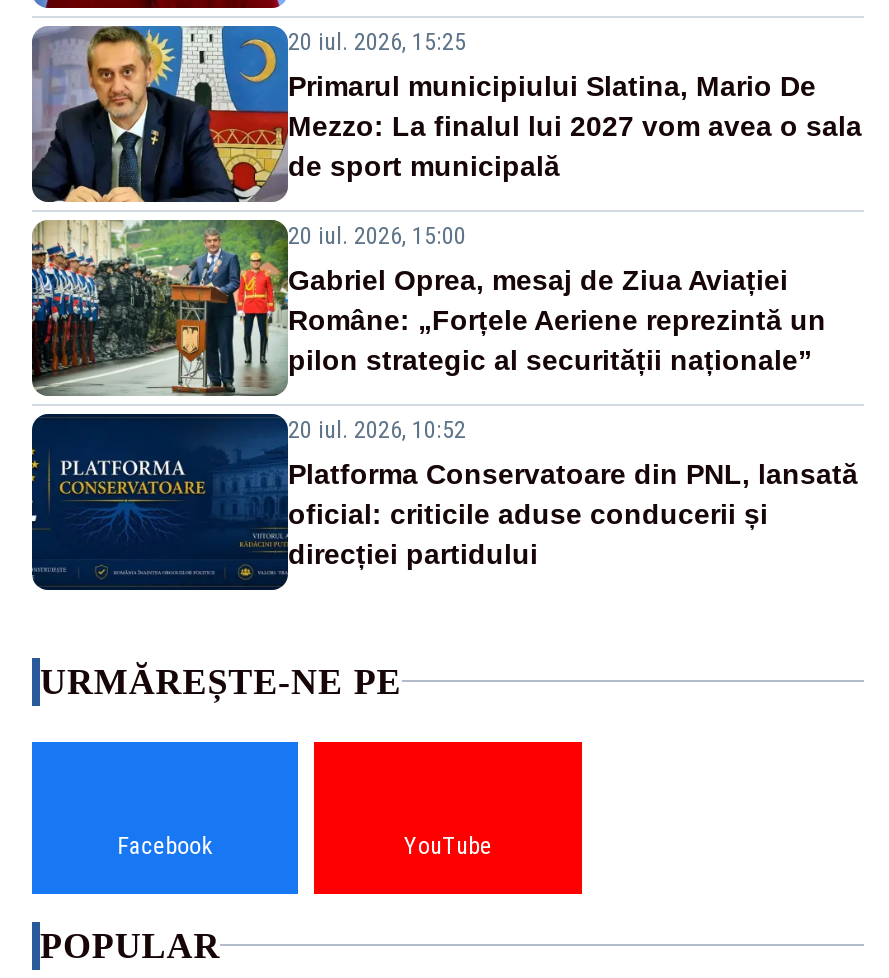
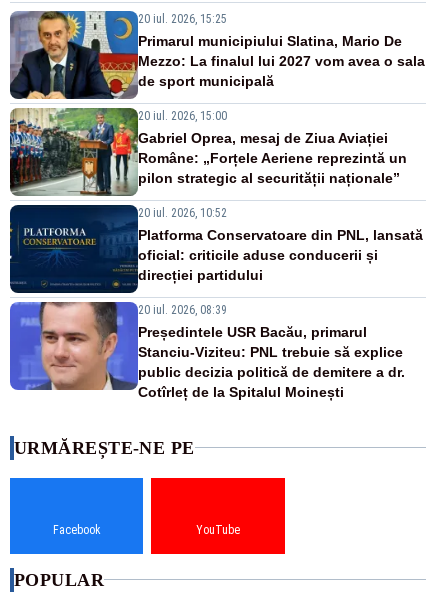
none -> [9,301,405,402] [image] | 20 iul. 2026, 08:39 | Președintele USR Bacău, primarul | Stanciu-Viziteu: PNL trebuie să explice | public decizia politică de demitere a dr. | Cotîrleț de la Spitalul Moinești

